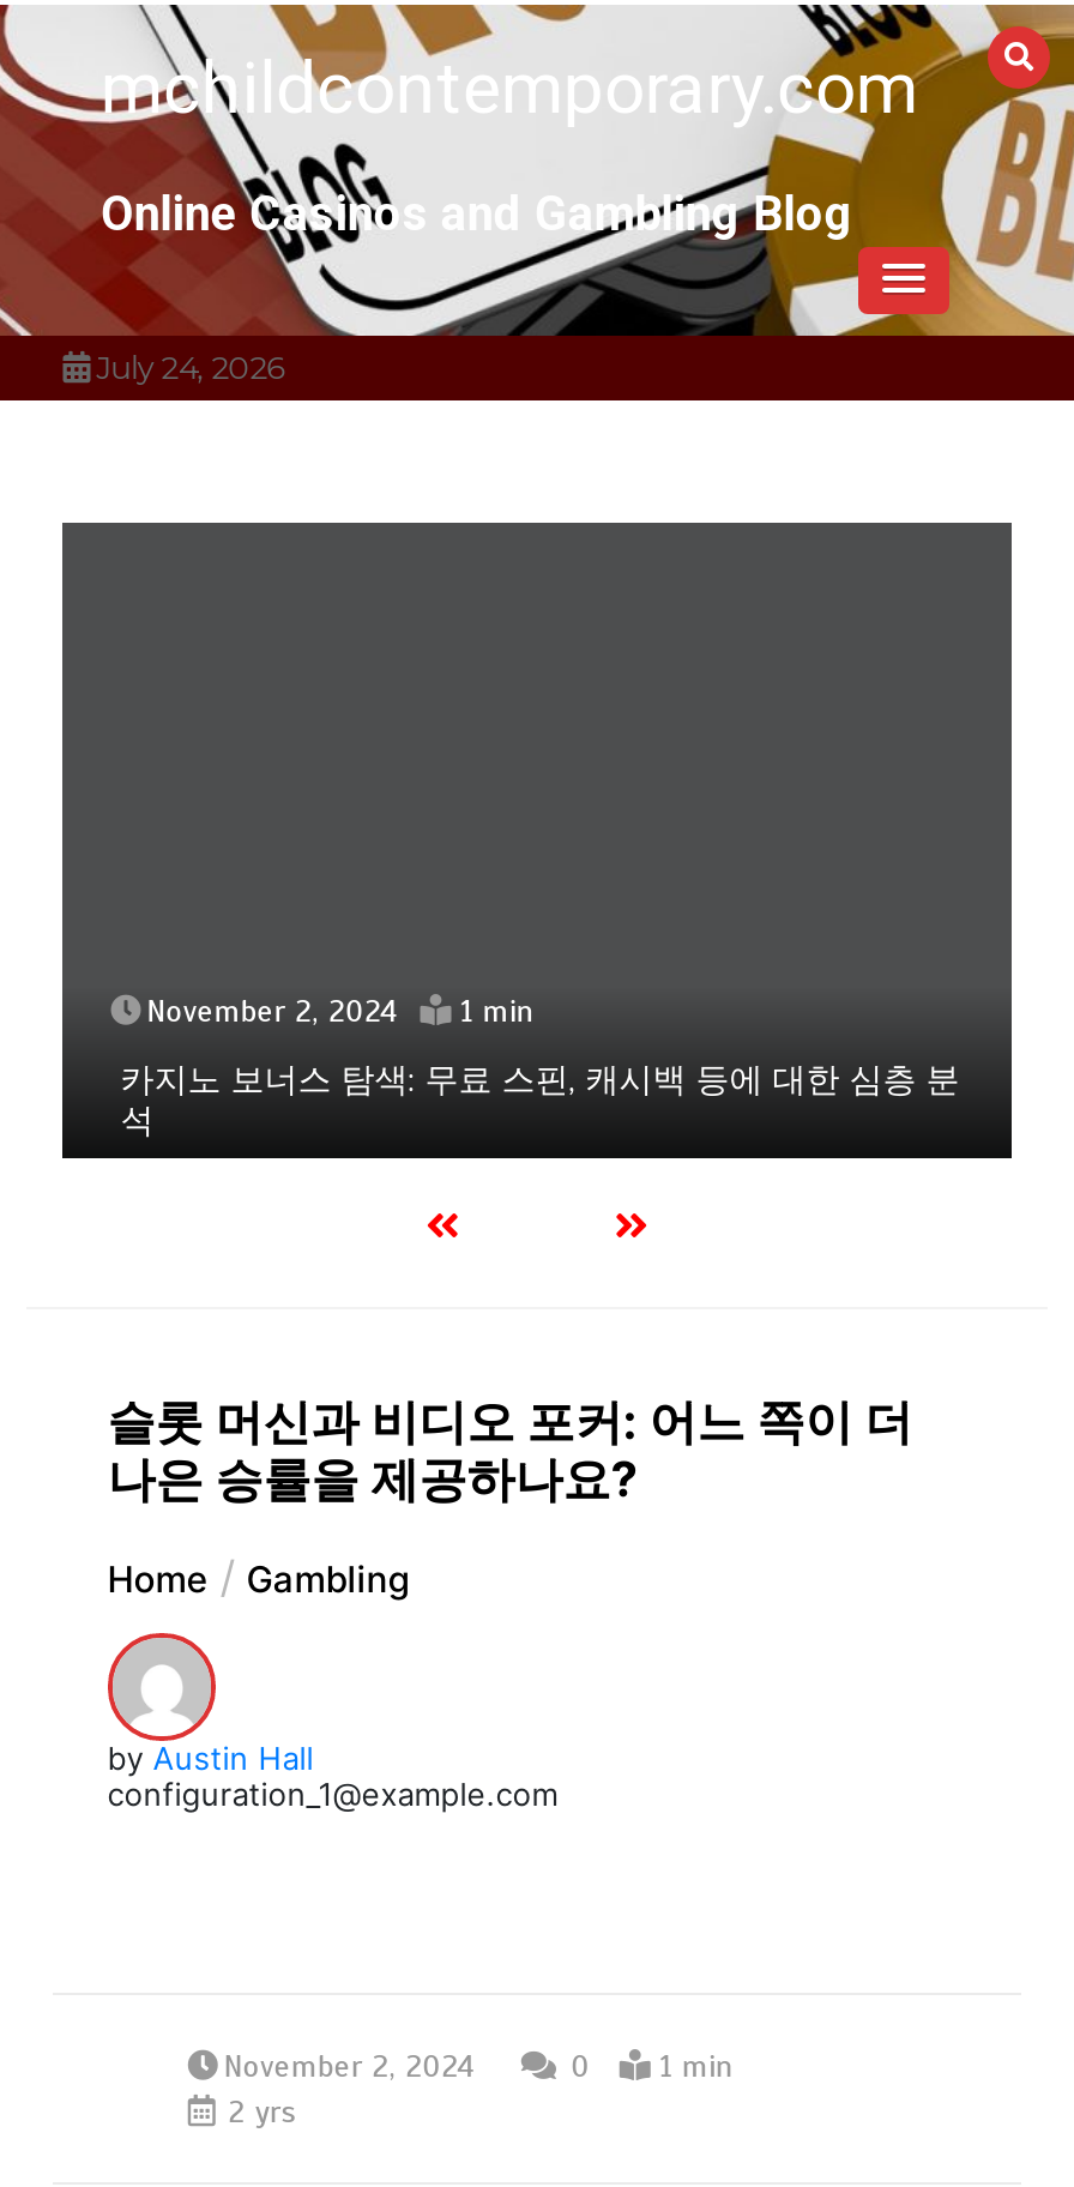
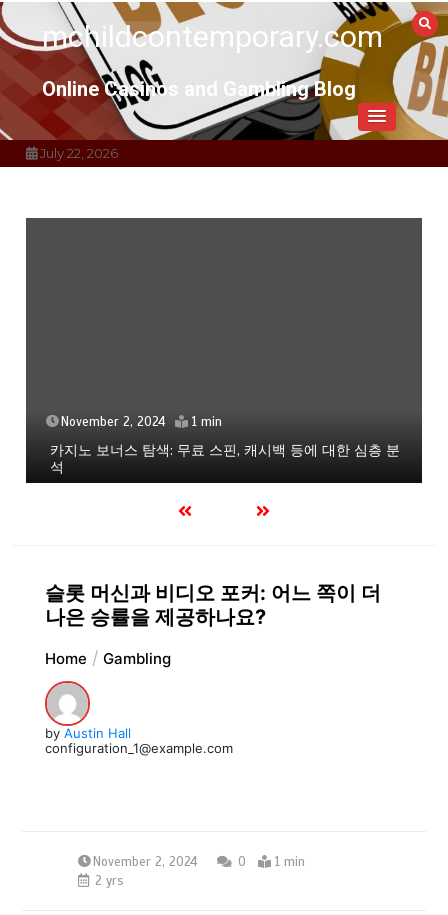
[89,349,286,387] July 24, 2026 -> [37,145,118,161] July 22, 2026

